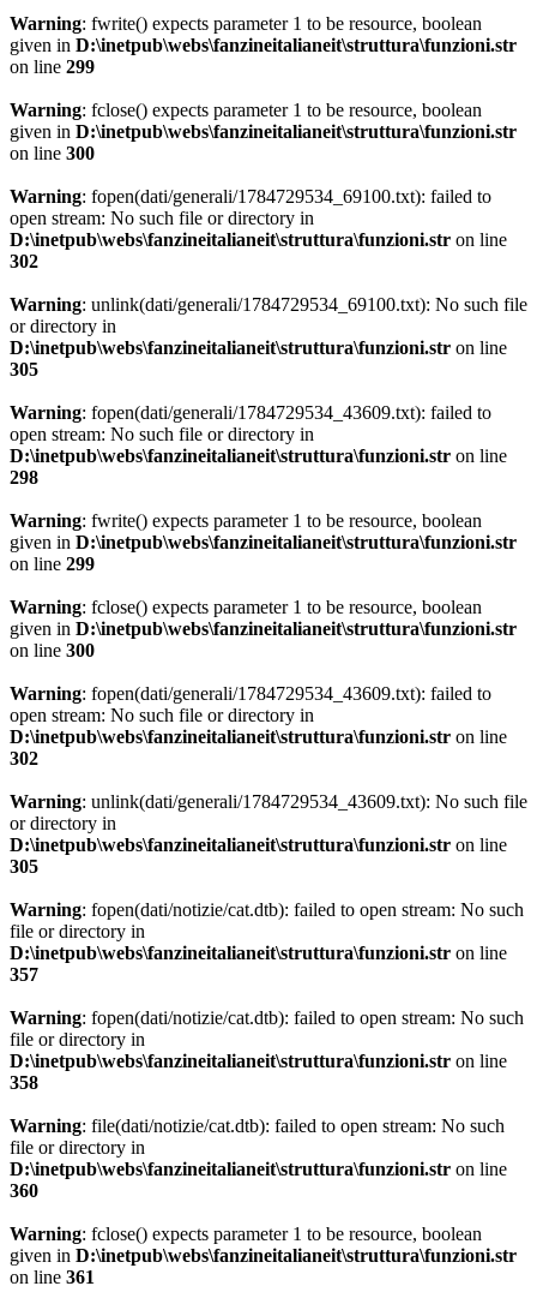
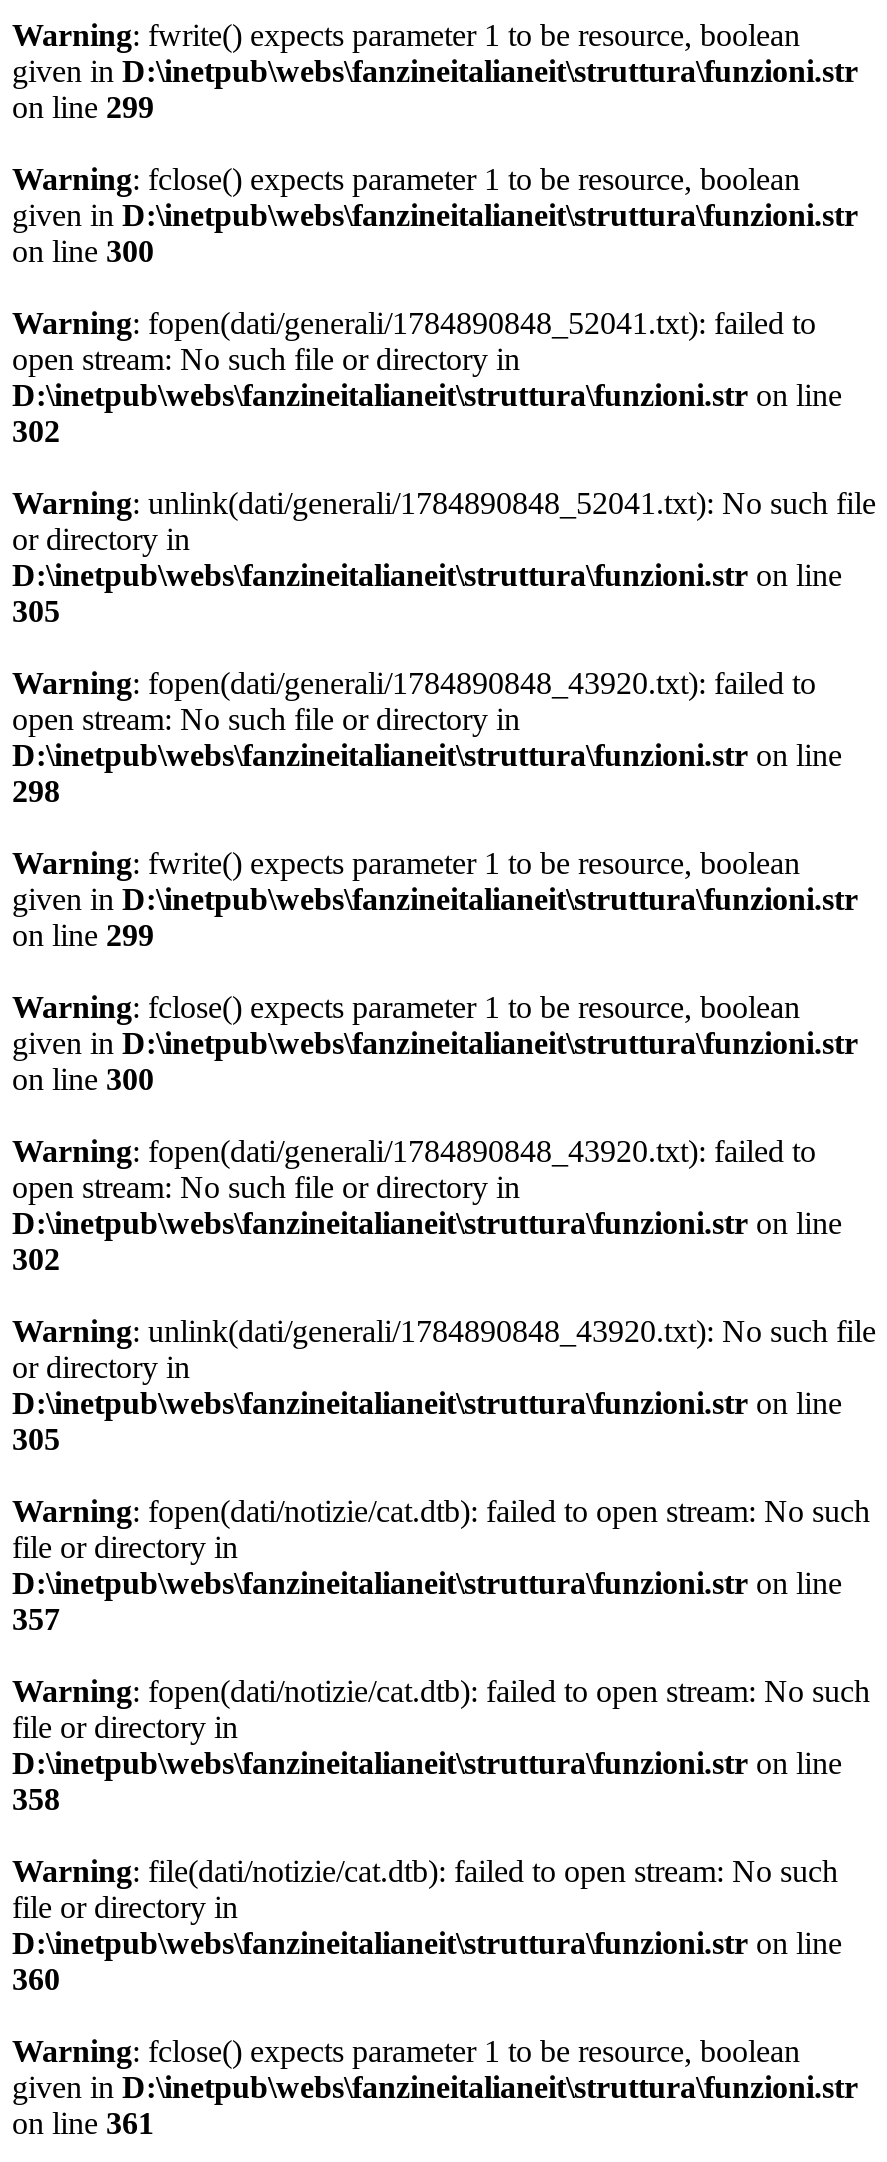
[10,186,491,207] Warning: fopen(dati/generali/1784729534_69100.txt): failed to -> [12,306,816,340] Warning: fopen(dati/generali/1784890848_52041.txt): failed to
[10,294,527,315] Warning: unlink(dati/generali/1784729534_69100.txt): No such file -> [12,486,876,520] Warning: unlink(dati/generali/1784890848_52041.txt): No such file
[10,402,491,423] Warning: fopen(dati/generali/1784729534_43609.txt): failed to -> [12,666,816,700] Warning: fopen(dati/generali/1784890848_43920.txt): failed to
[10,683,491,704] Warning: fopen(dati/generali/1784729534_43609.txt): failed to -> [12,1134,816,1168] Warning: fopen(dati/generali/1784890848_43920.txt): failed to
[10,791,527,812] Warning: unlink(dati/generali/1784729534_43609.txt): No such file -> [12,1314,876,1348] Warning: unlink(dati/generali/1784890848_43920.txt): No such file

